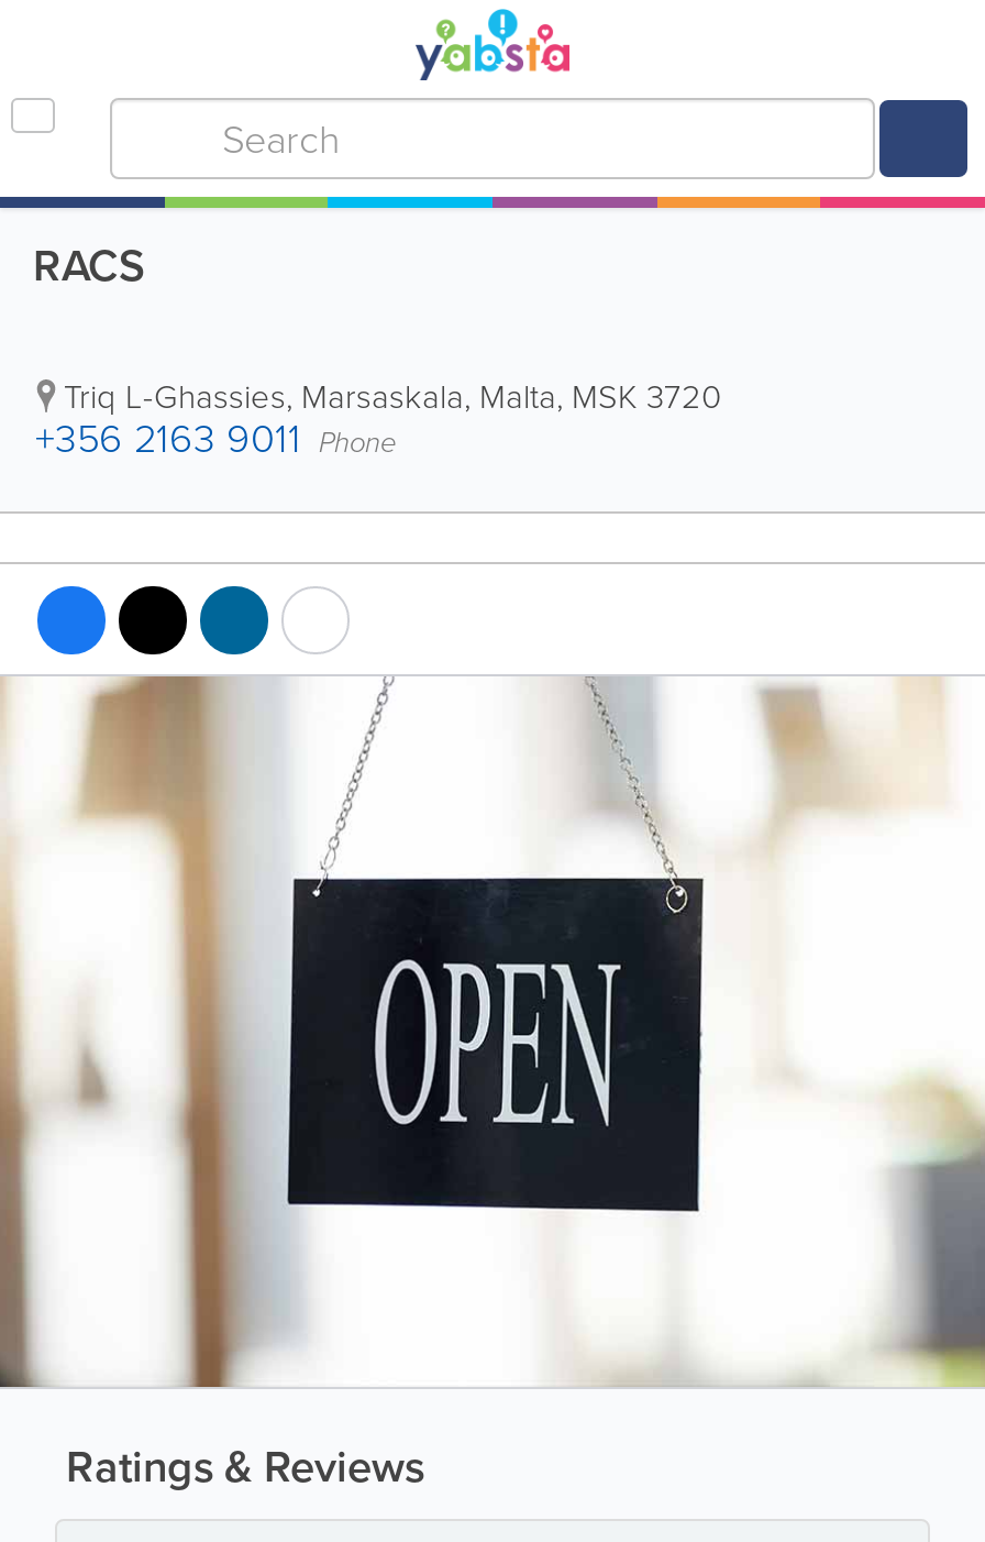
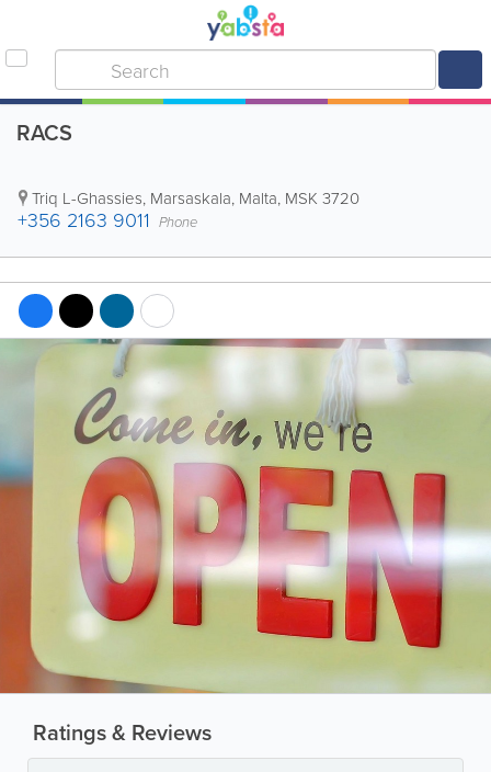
[7,676,978,1389] [image] -> [3,338,488,694] [image]

